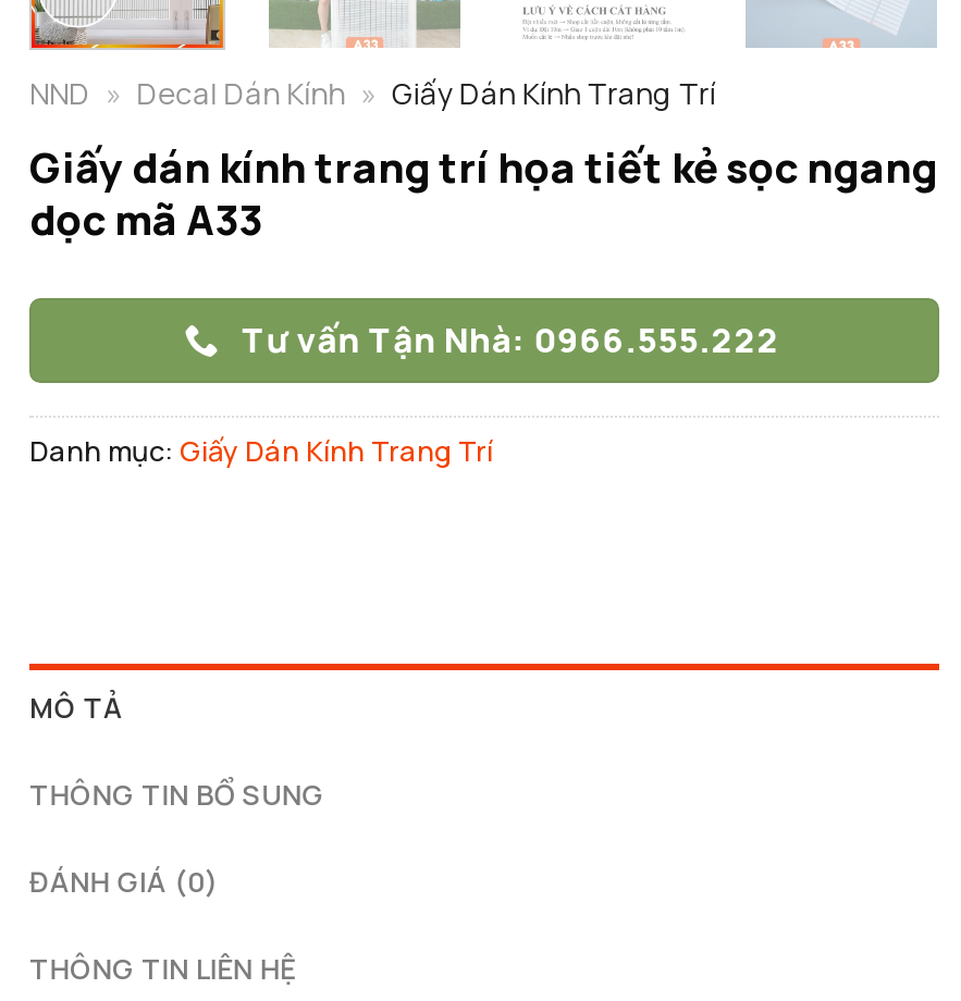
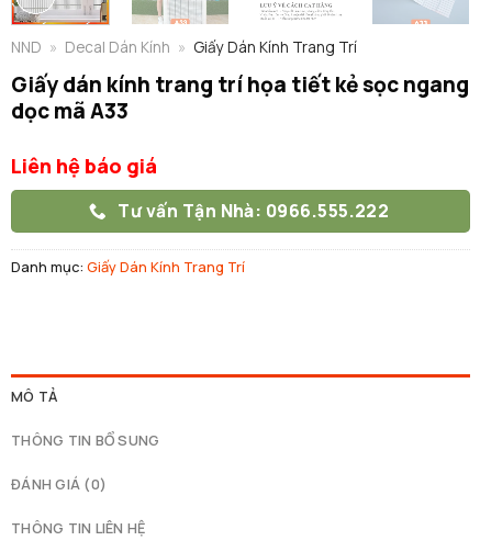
none -> [11,152,157,179] Liên hệ báo giá

